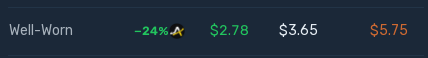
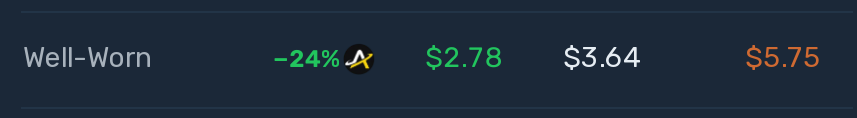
[210,22,318,39] $2.78 $3.65 -> [425,41,641,75] $2.78 $3.64

